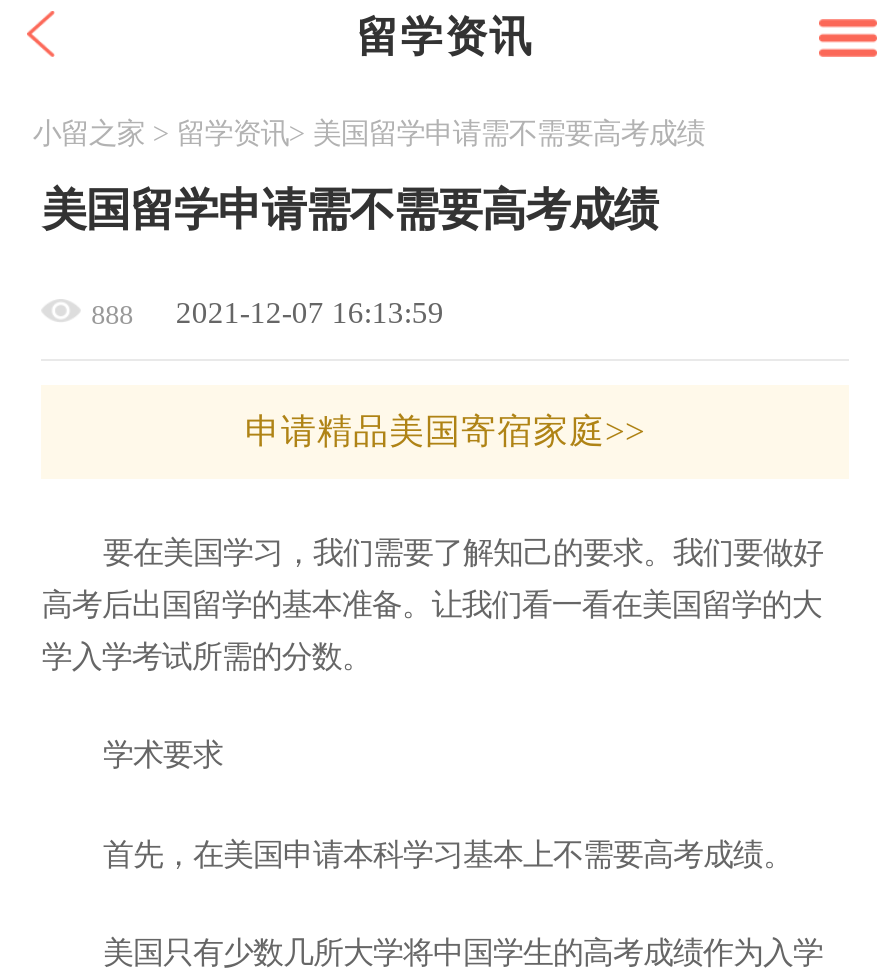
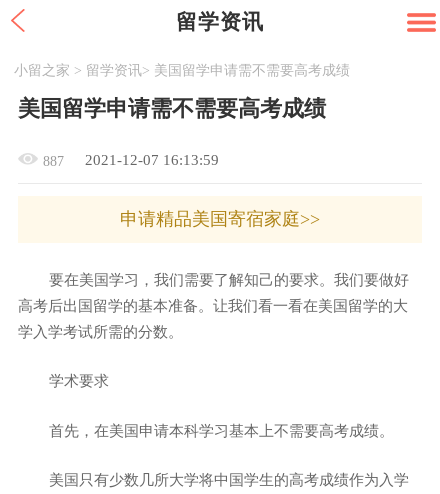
[91,296,444,330] 888 2021-12-07 16:13:59 -> [43,151,219,168] 887 2021-12-07 16:13:59

